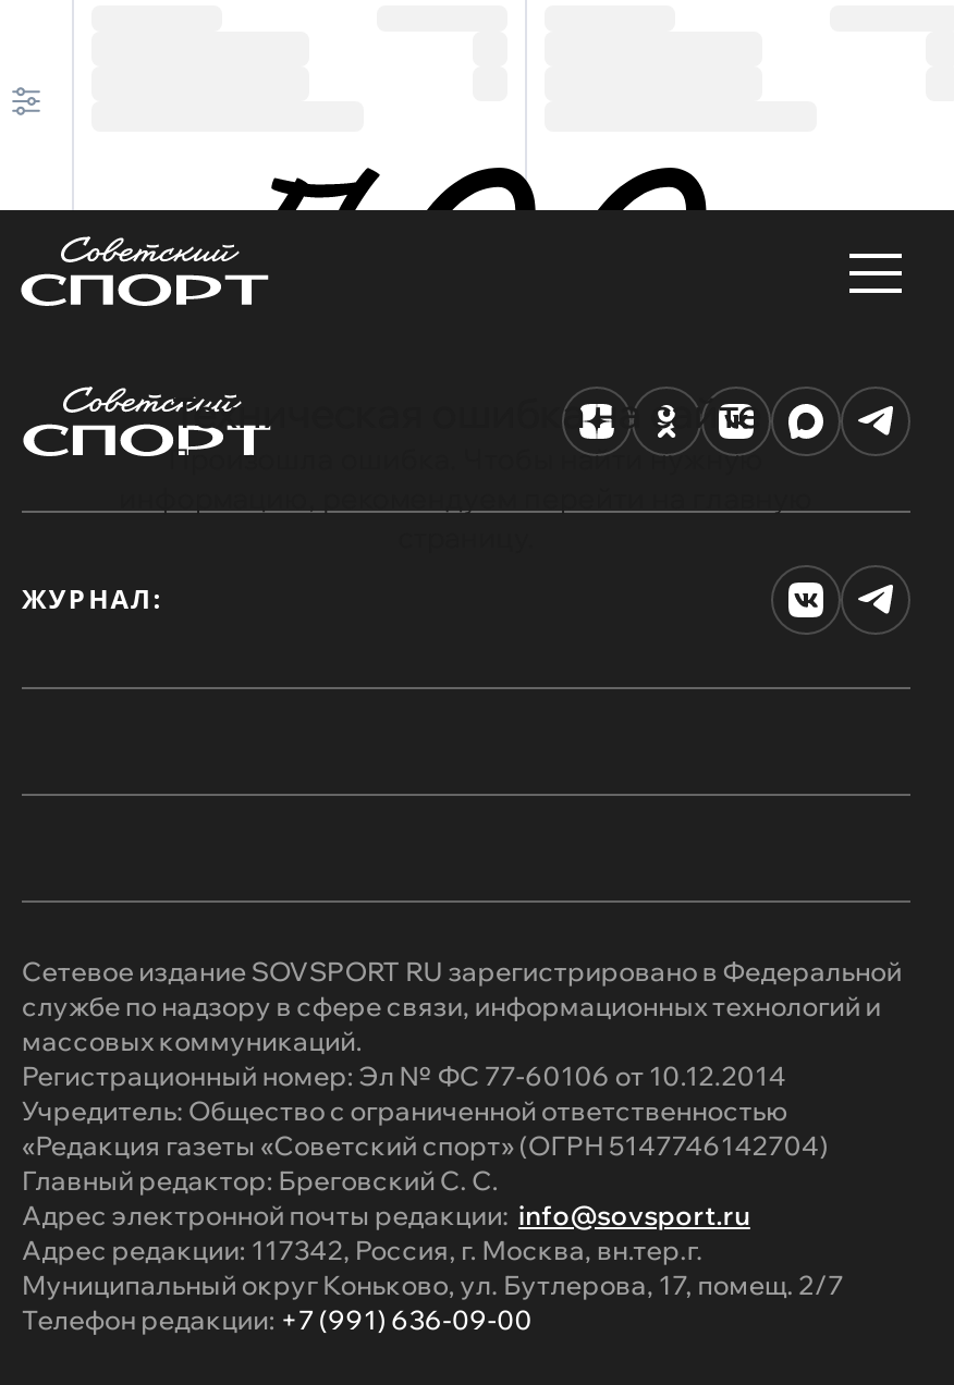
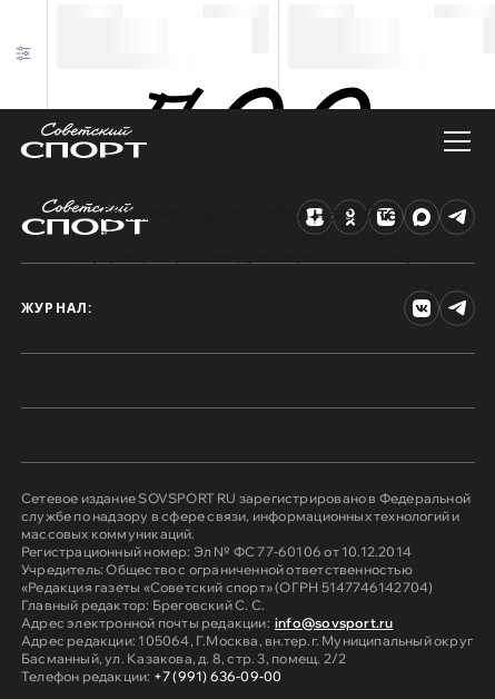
[22,1234,844,1301] Адрес редакции: 117342, Россия, г. Москва, вн.тер.г. | Муниципальный округ Коньково, ул. Бутлерова, 17, помещ. 2/7 -> [21,632,473,667] Адрес редакции: 105064, Г.Москва, вн.тер.г. Муниципальный округ | Басманный, ул. Казакова, д. 8, стр. 3, помещ. 2/2

